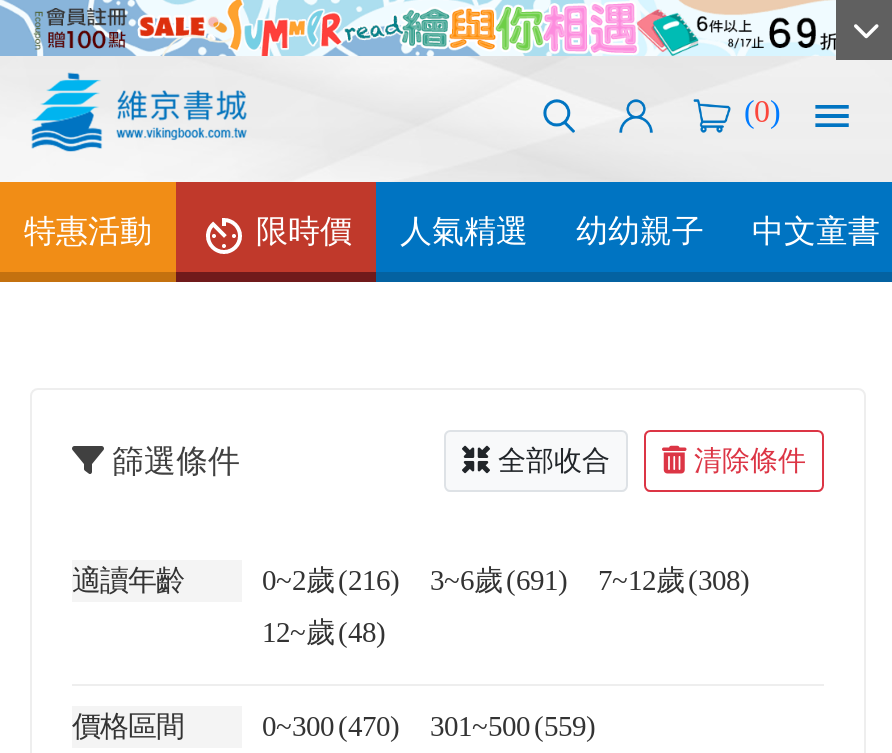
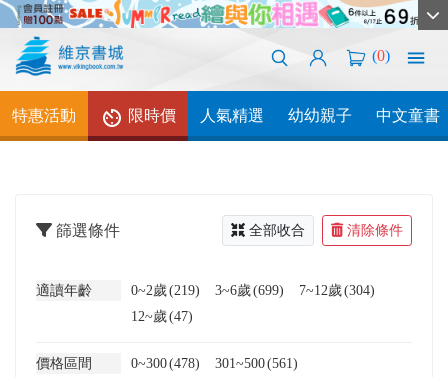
[262,564,400,596] 0~2歲 (216) -> [131,282,200,298] 0~2歲 (219)
[430,564,568,596] 3~6歲 (691) -> [215,282,284,298] 3~6歲 (699)
[598,564,750,596] 7~12歲 (308) -> [299,282,375,298] 7~12歲 (304)
[262,616,386,648] 12~歲 (48) -> [131,308,193,324] 12~歲 (47)
[262,710,400,742] 0~300 (470) -> [131,355,200,371] 0~300 (478)
[430,710,596,742] 301~500 (559) -> [215,355,298,371] 301~500 (561)

